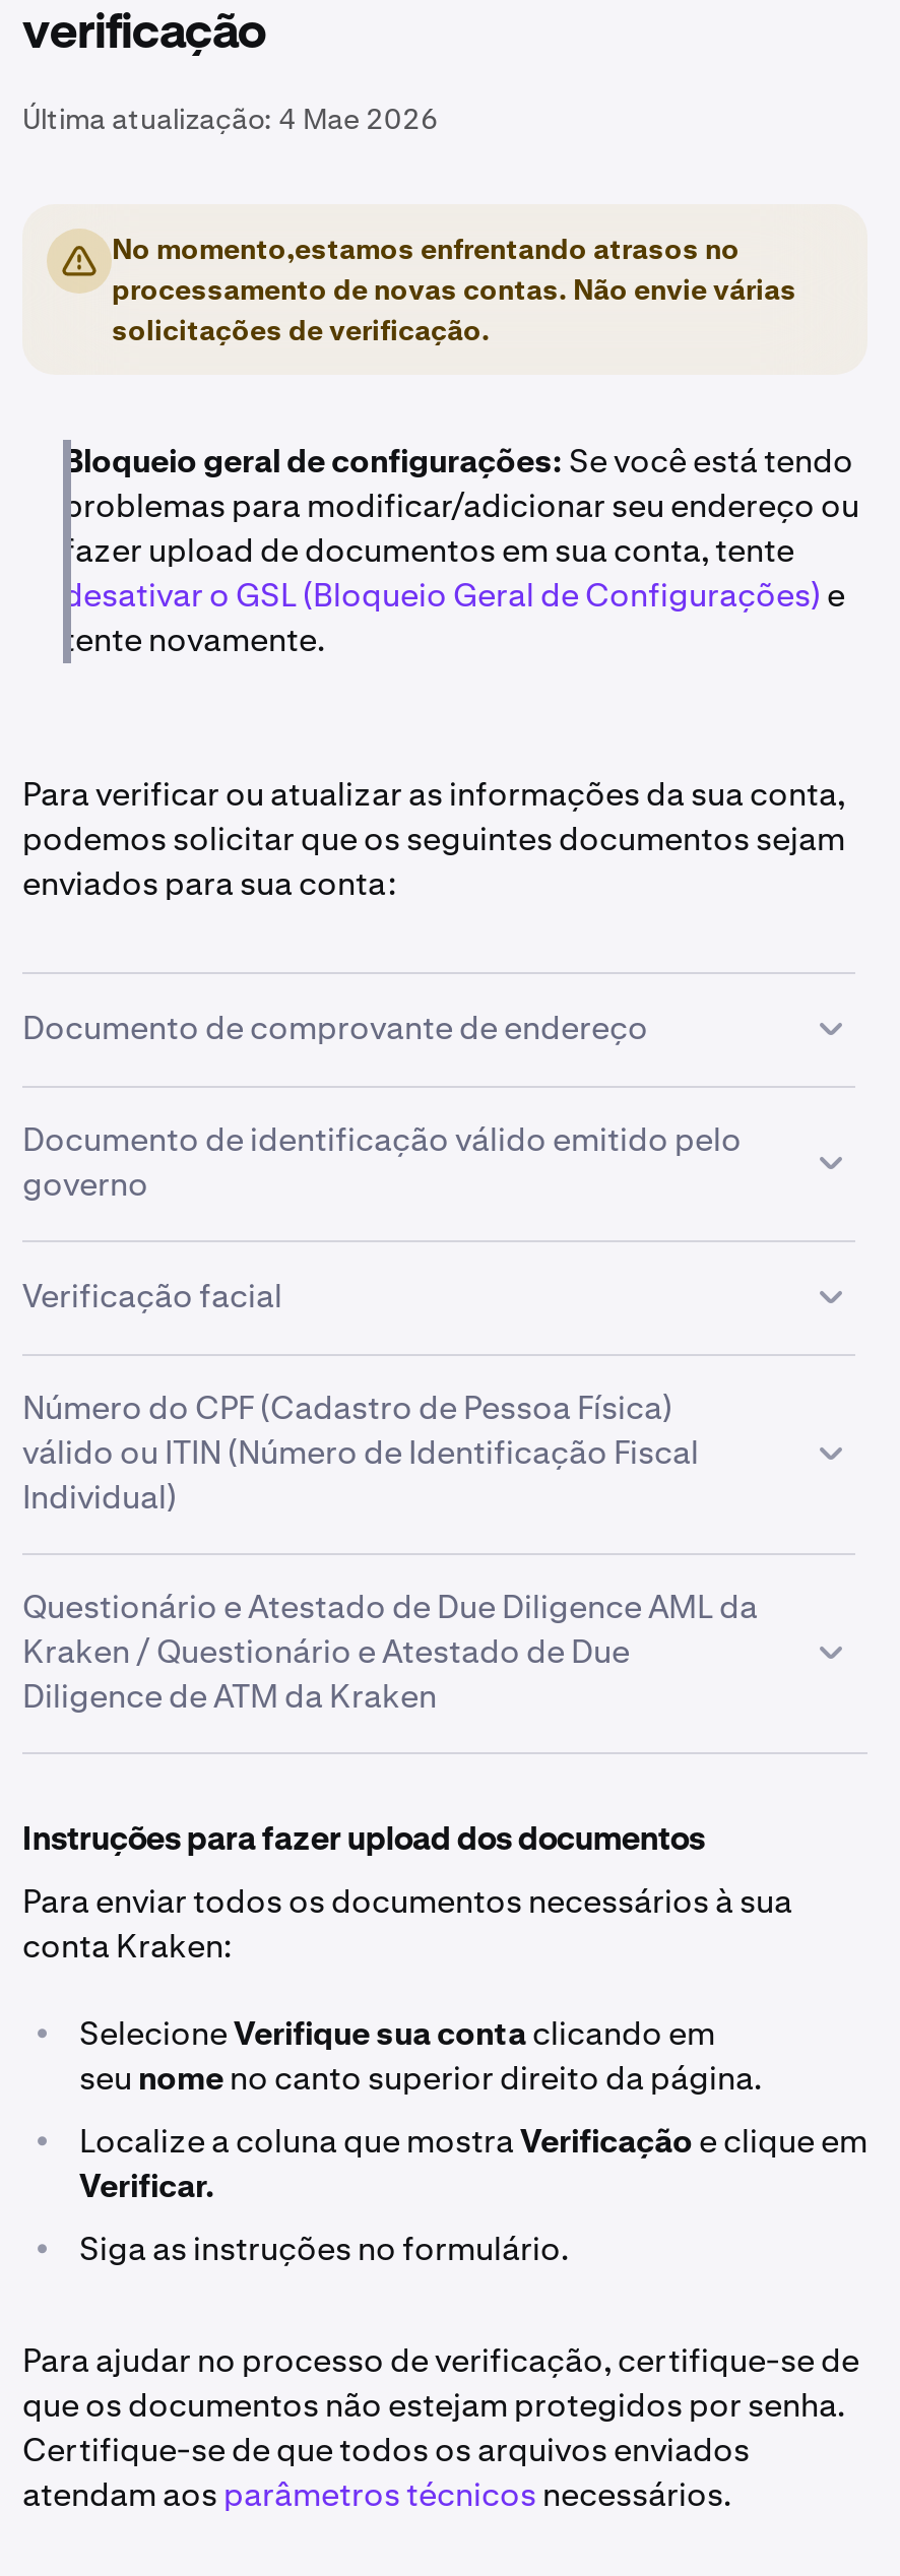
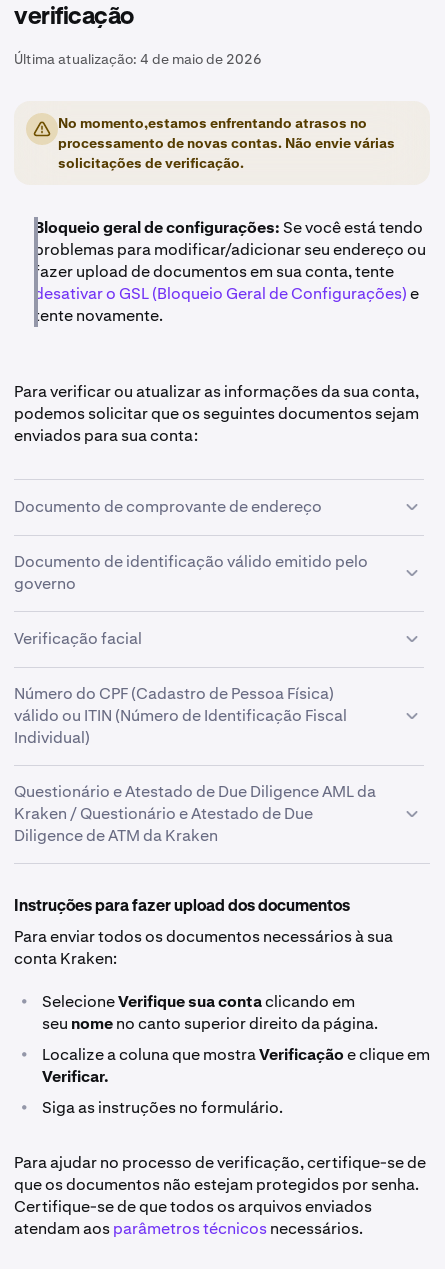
[22,101,439,137] Última atualização: 4 Mae 2026 -> [14,50,262,68] Última atualização: 4 de maio de 2026

